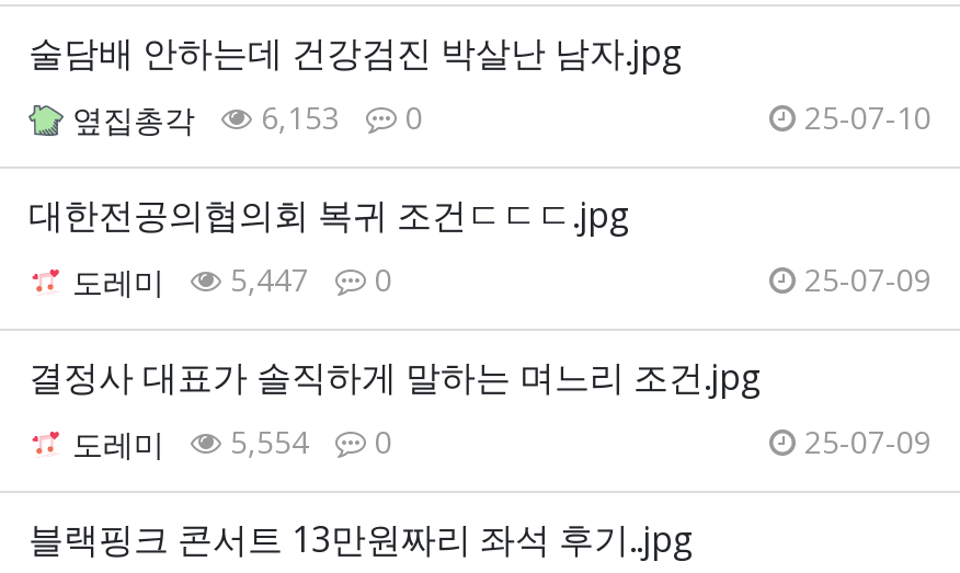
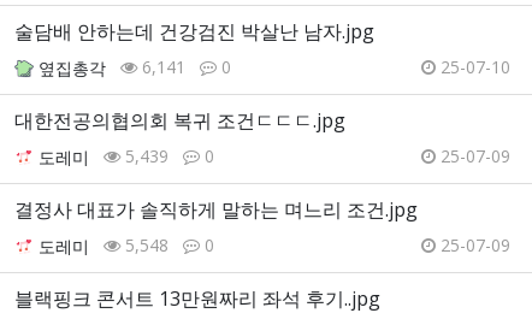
[72,96,423,140] 옆집총각 6,153 0 -> [39,55,231,80] 옆집총각 6,141 0
[72,258,392,303] 도레미 5,447 0 -> [39,144,214,169] 도레미 5,439 0
[72,420,392,465] 도레미 5,554 0 -> [39,233,214,258] 도레미 5,548 0

